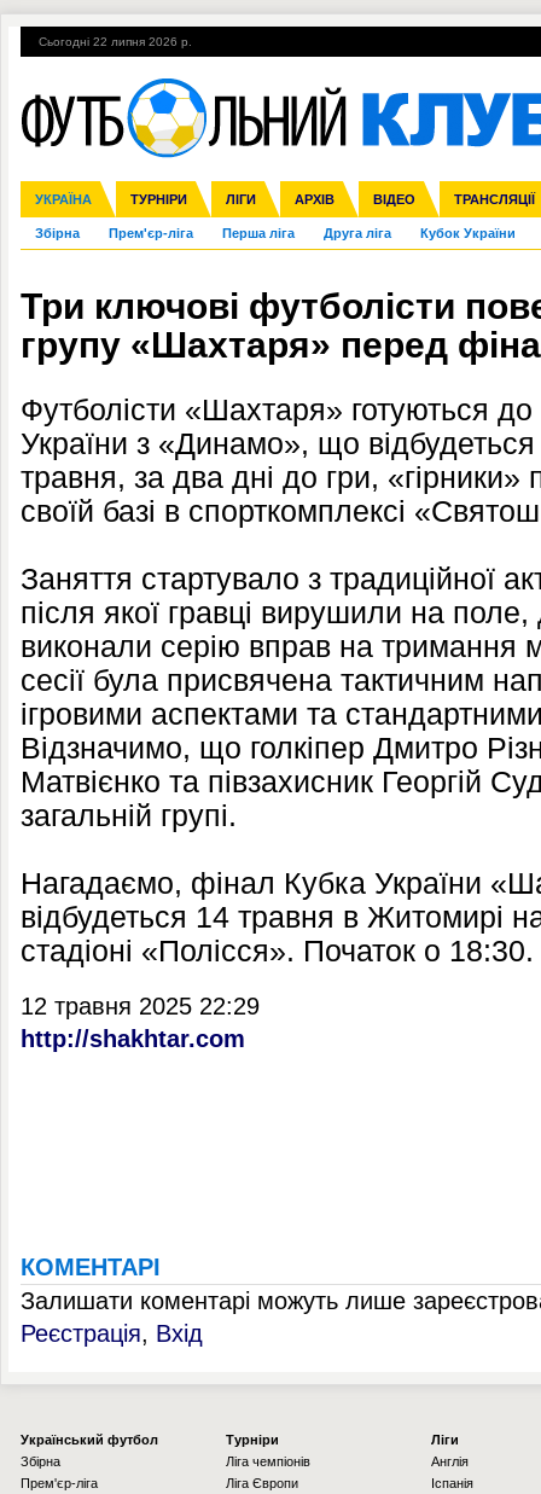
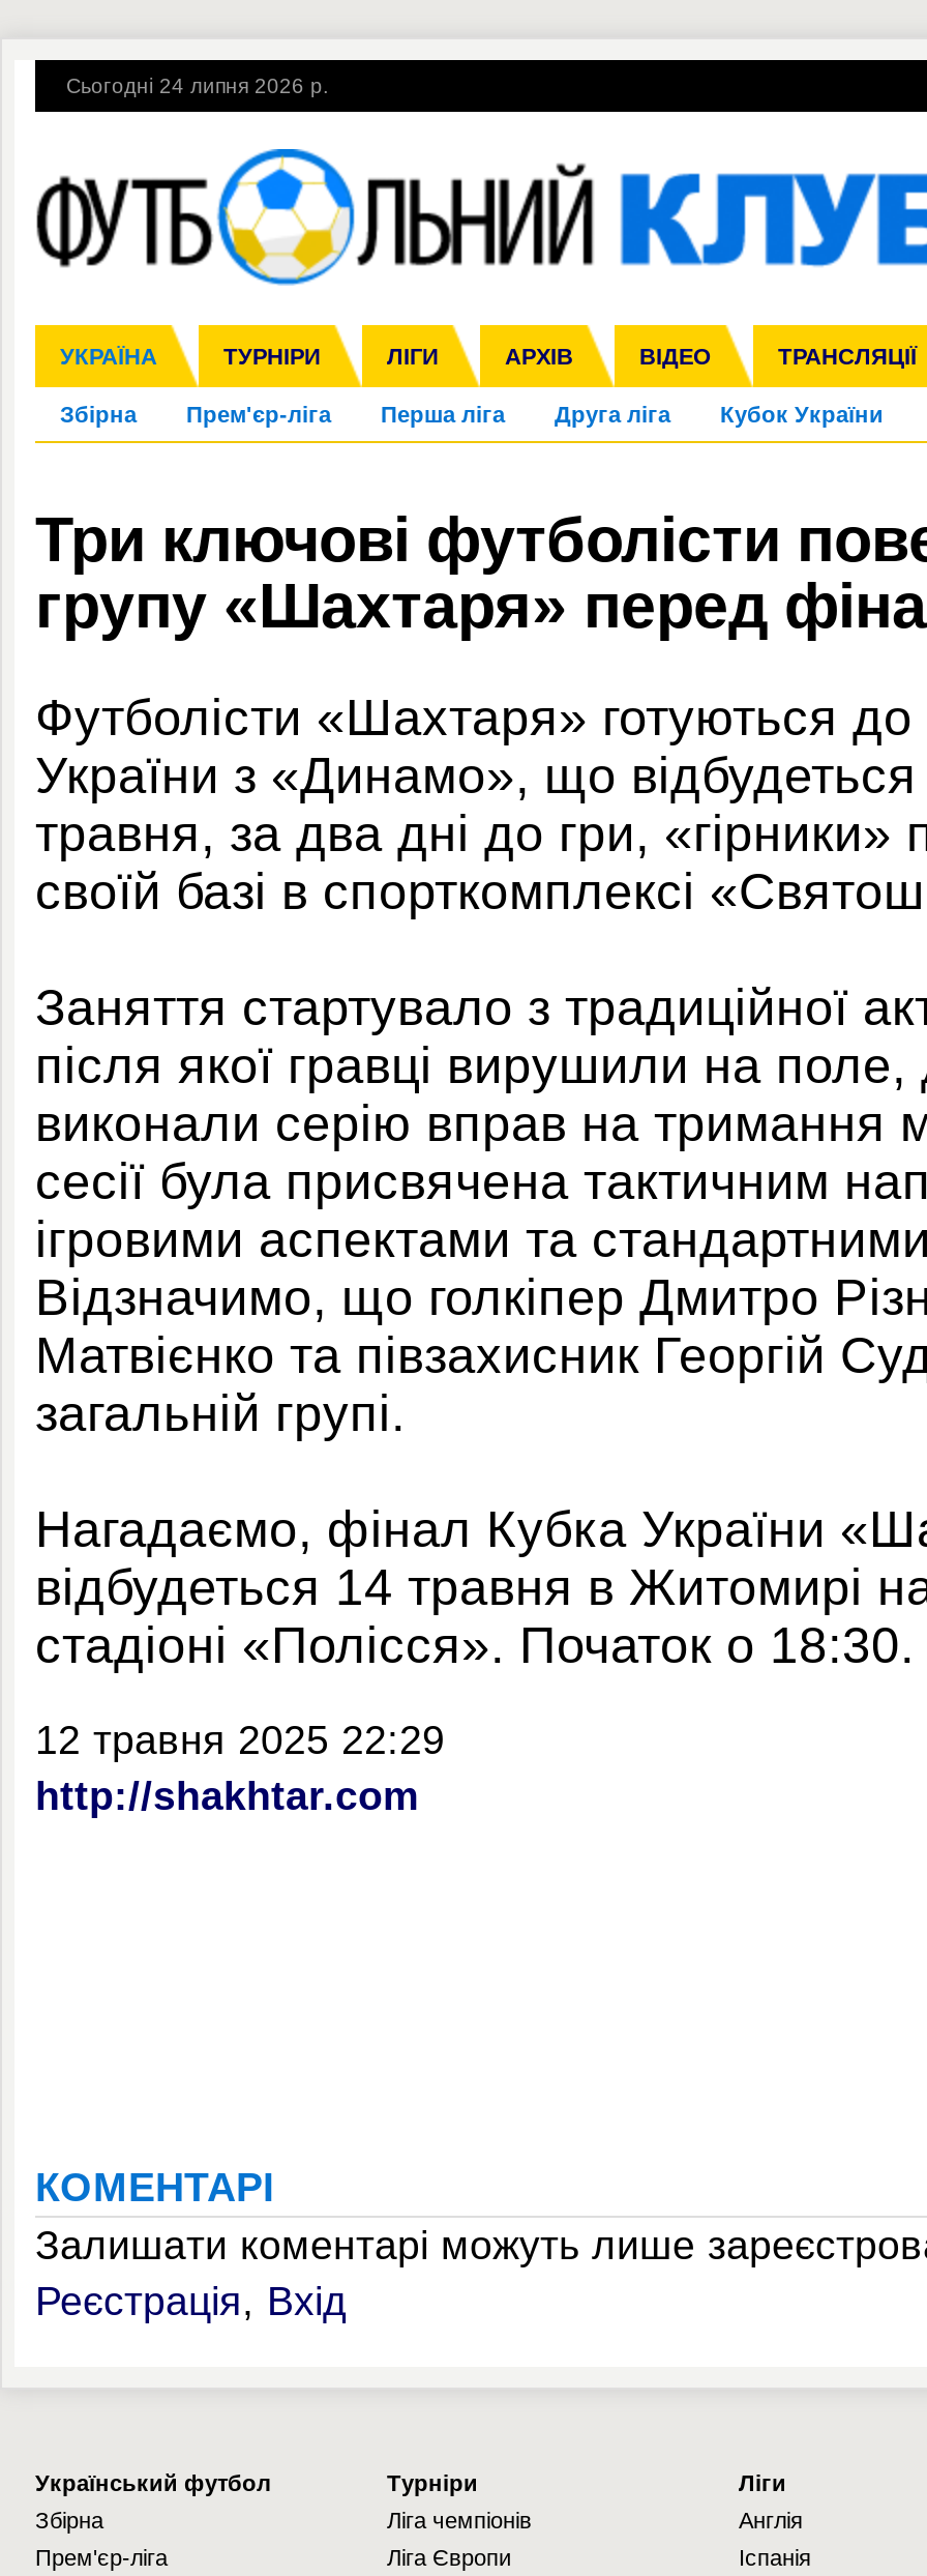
[39,35,192,48] Сьогодні 22 липня 2026 р. -> [66,75,329,97] Сьогодні 24 липня 2026 р.

